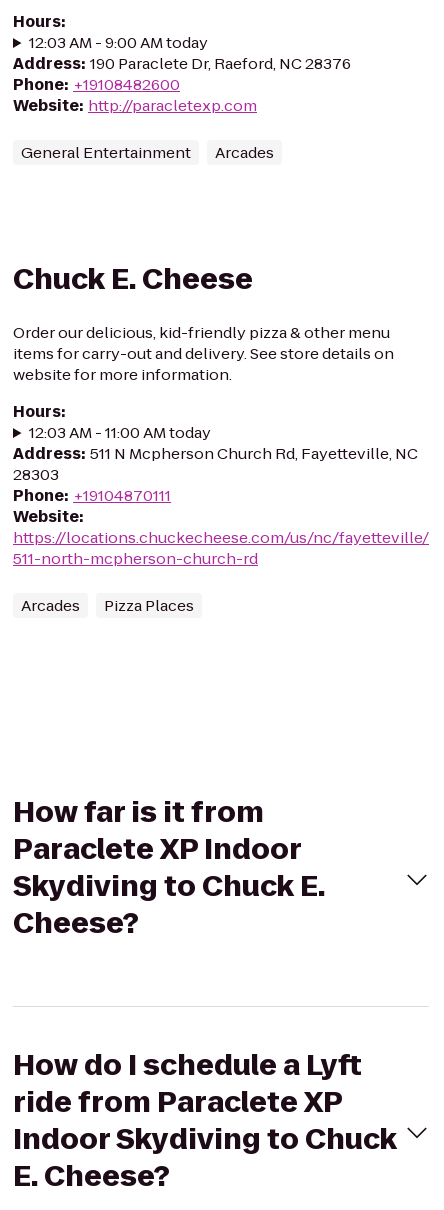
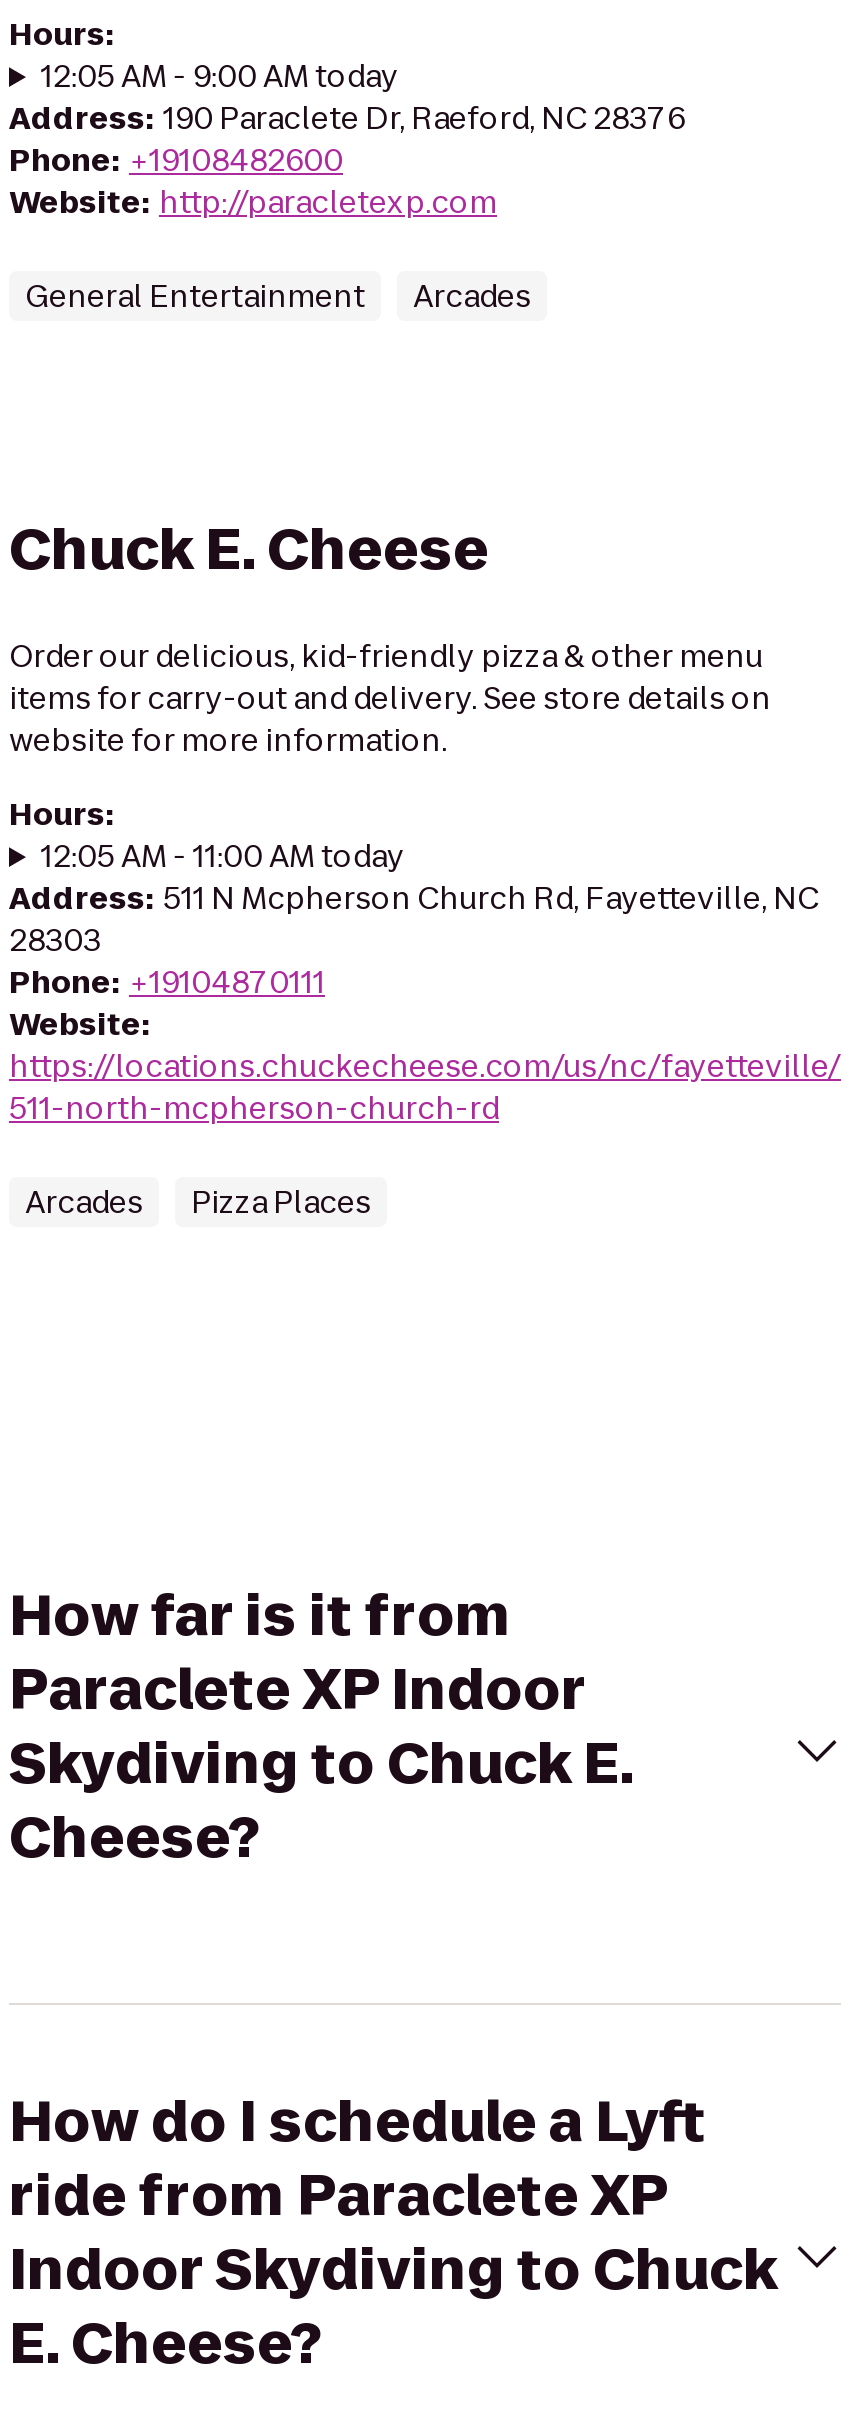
[29,32,208,53] 12:03 AM - 9:00 AM today -> [41,55,399,97] 12:05 AM - 9:00 AM today
[29,422,211,443] 12:03 AM - 11:00 AM today -> [41,835,405,877] 12:05 AM - 11:00 AM today

